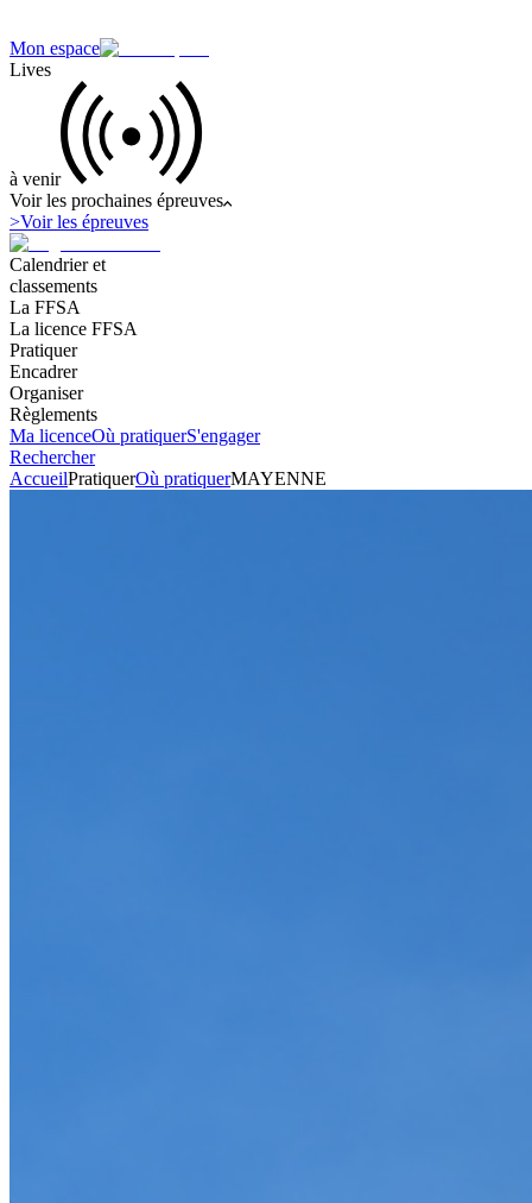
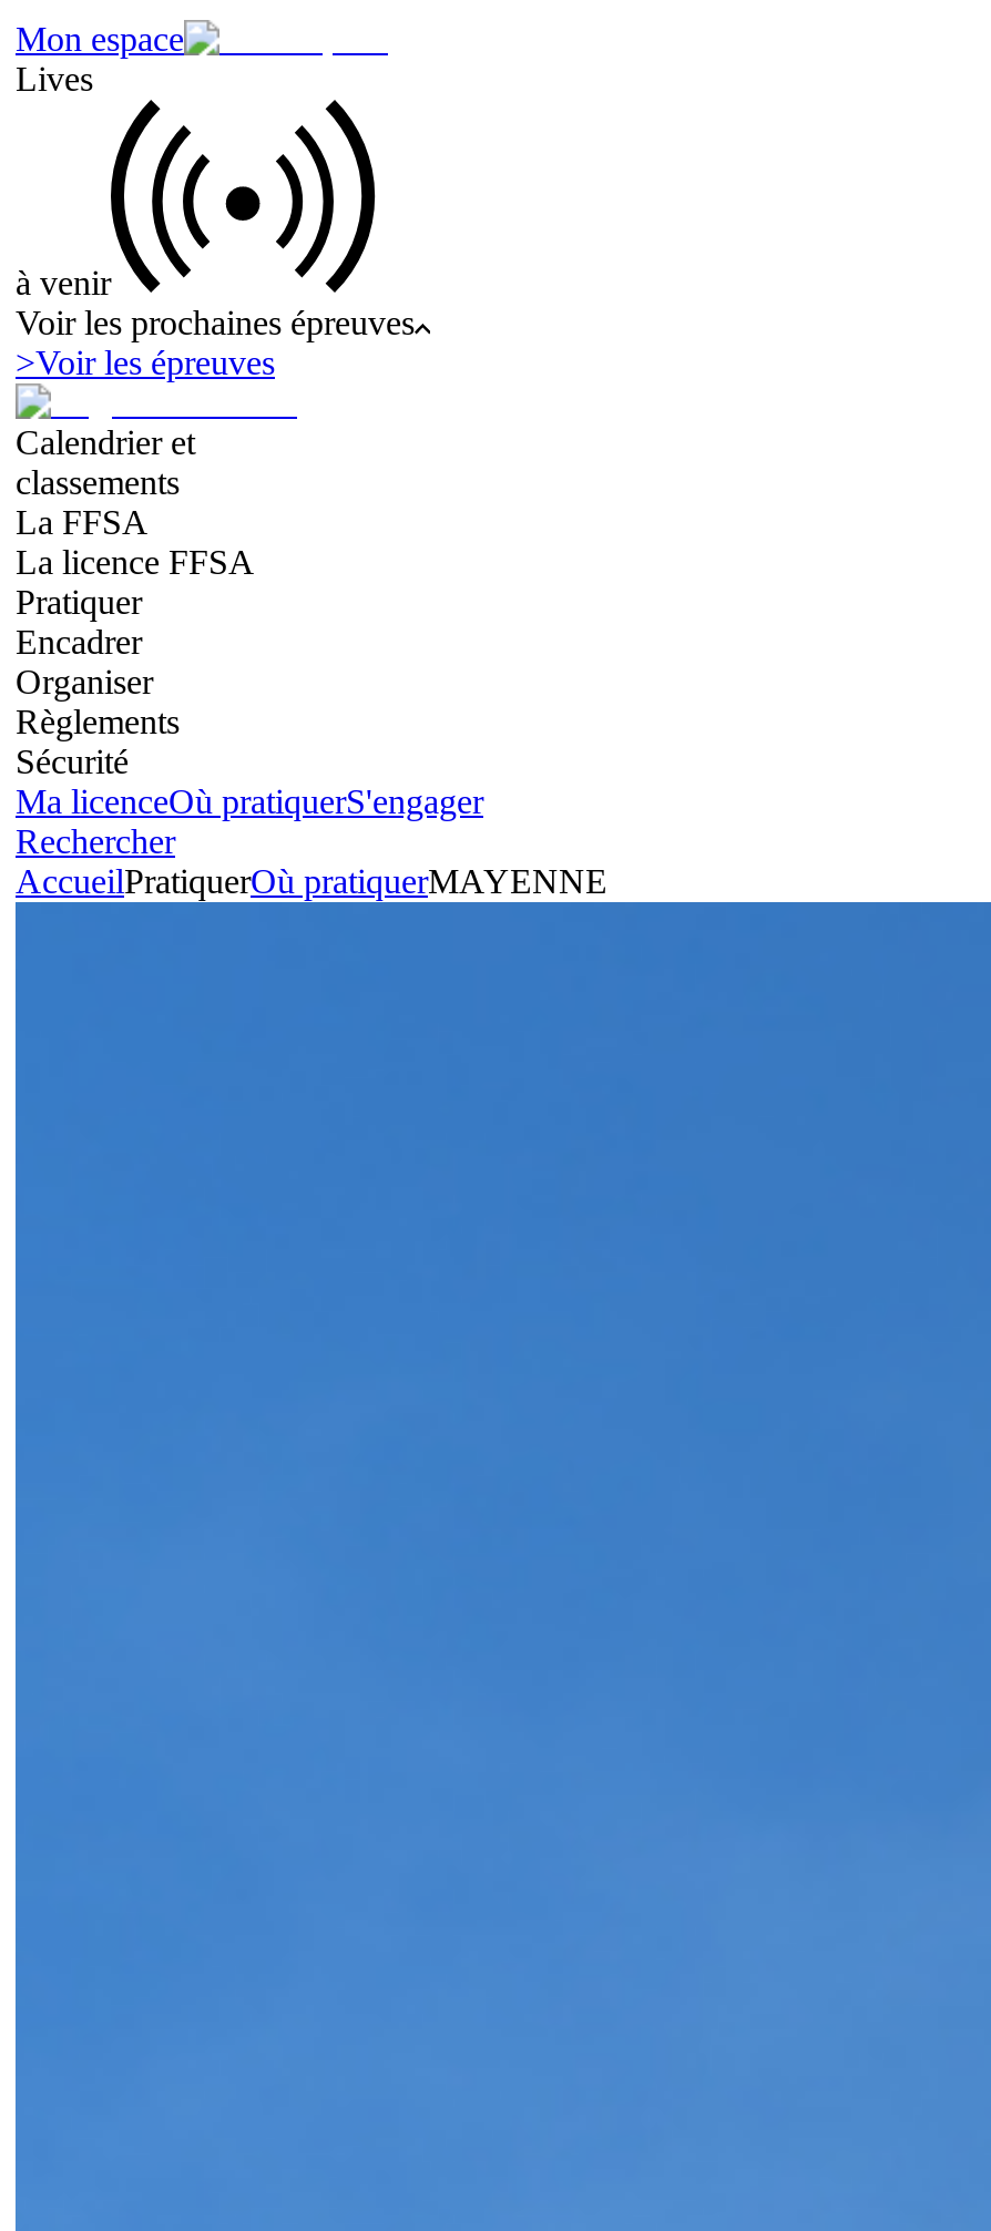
none -> [16,743,129,780] Sécurité

